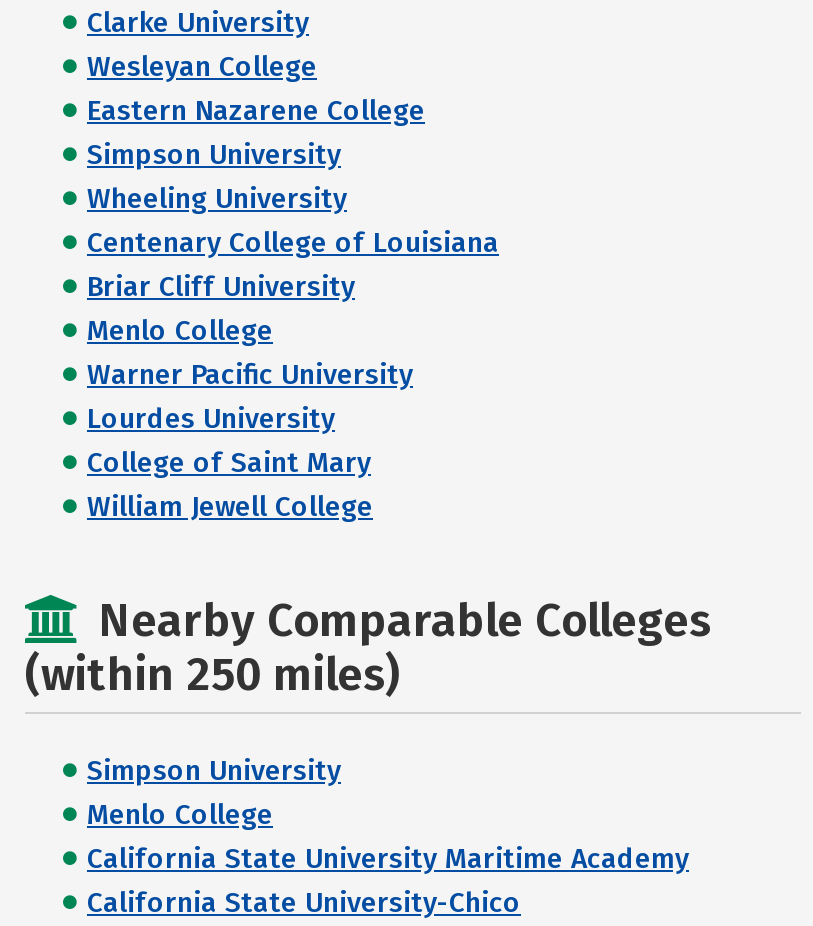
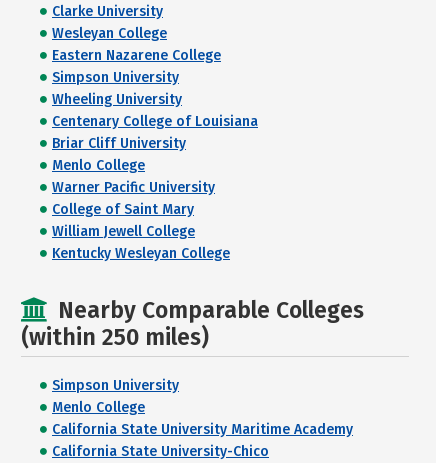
[87,402,335,436] Lourdes University -> none
moved [87,446,373,524] -> [52,201,195,240]: College of Saint Mary | William Jewell College
none -> [52,245,230,262] Kentucky Wesleyan College

